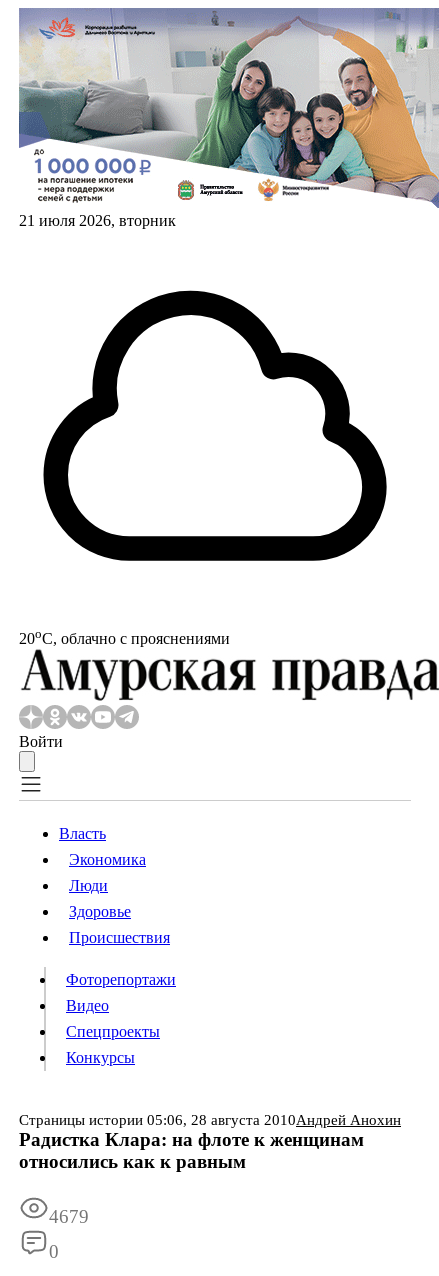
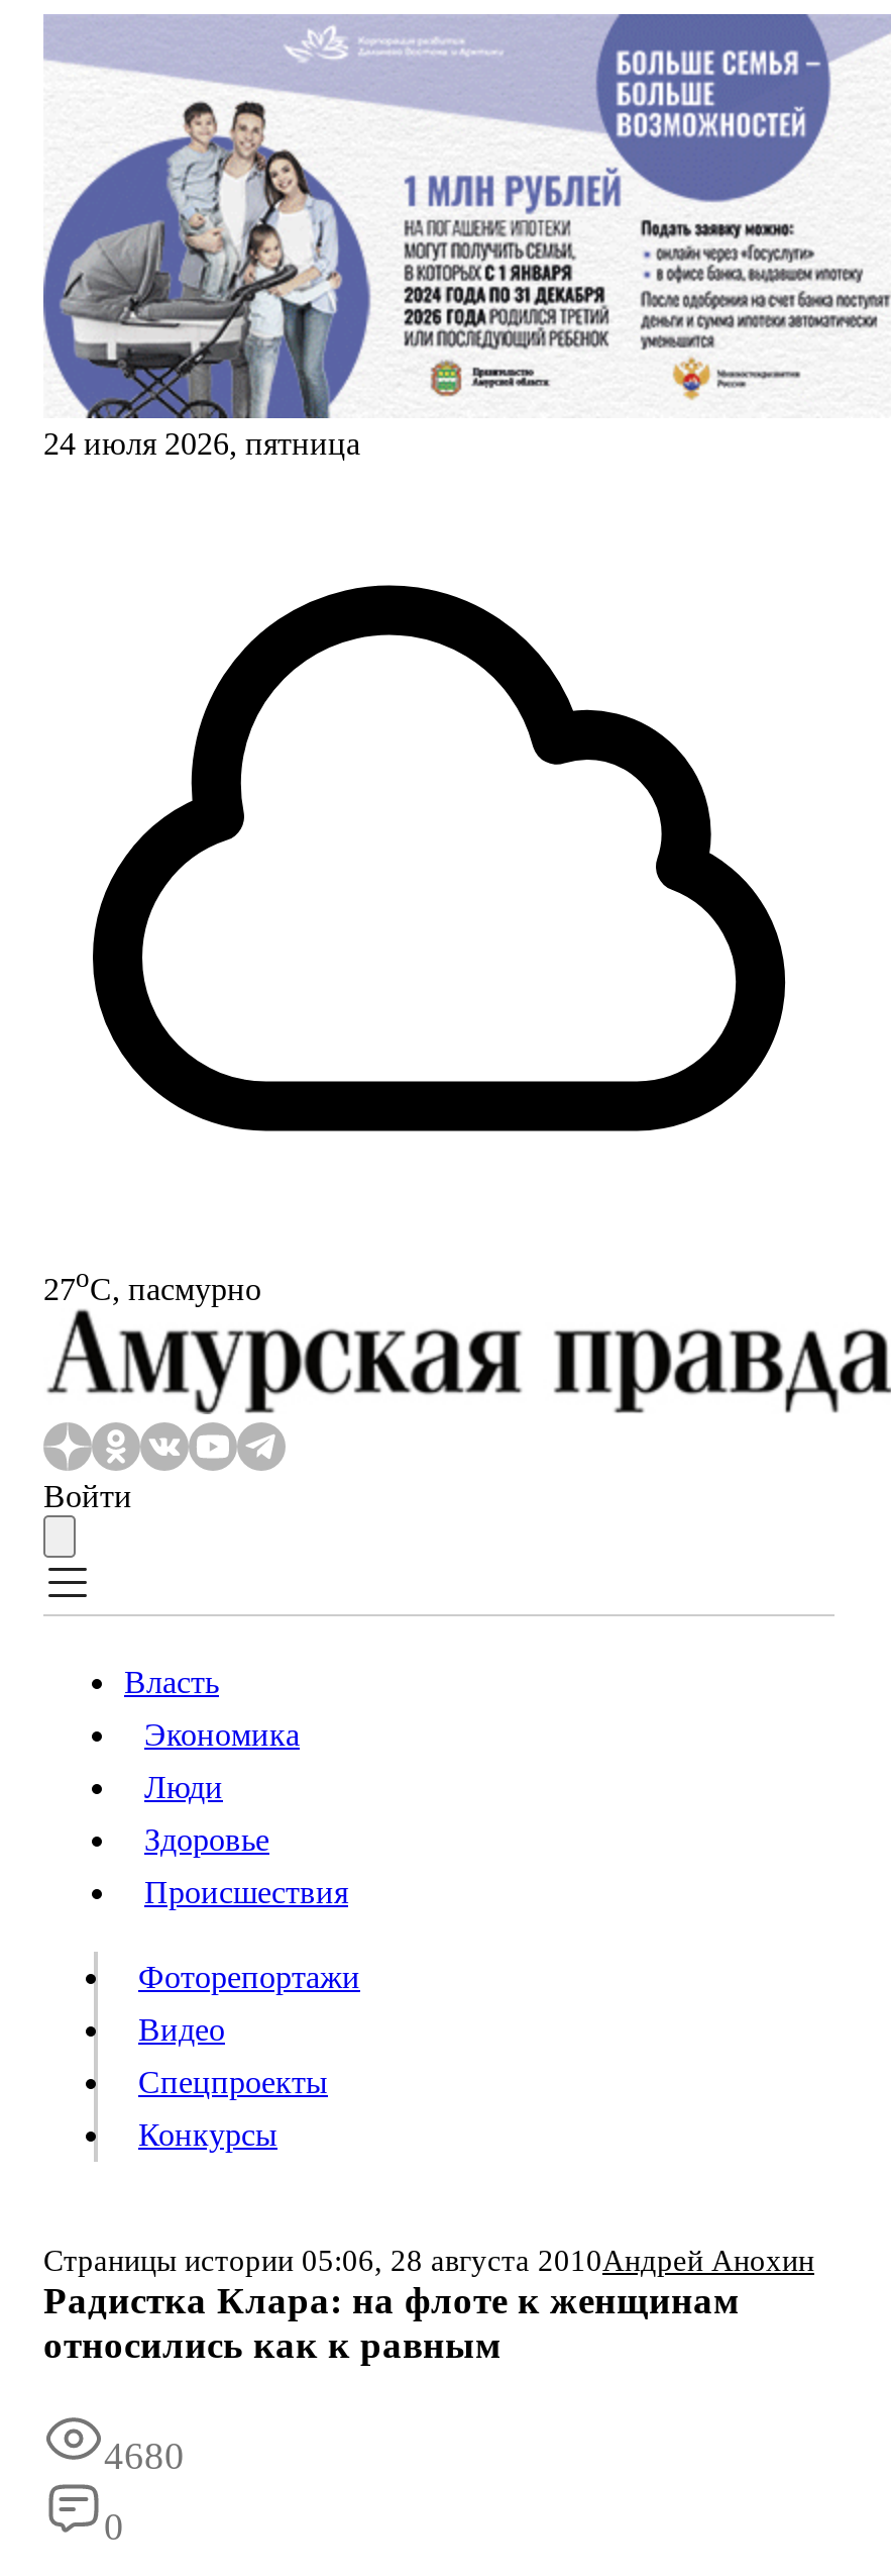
[18,9,436,229] [image] | 21 июля 2026, вторник -> [41,16,885,461] [image] | 24 июля 2026, пятница
[19,626,230,647] 20oС, облачно с прояснениями -> [43,1263,261,1306] 27oС, пасмурно
[49,1206,89,1227] 4679 -> [104,2435,185,2478] 4680

